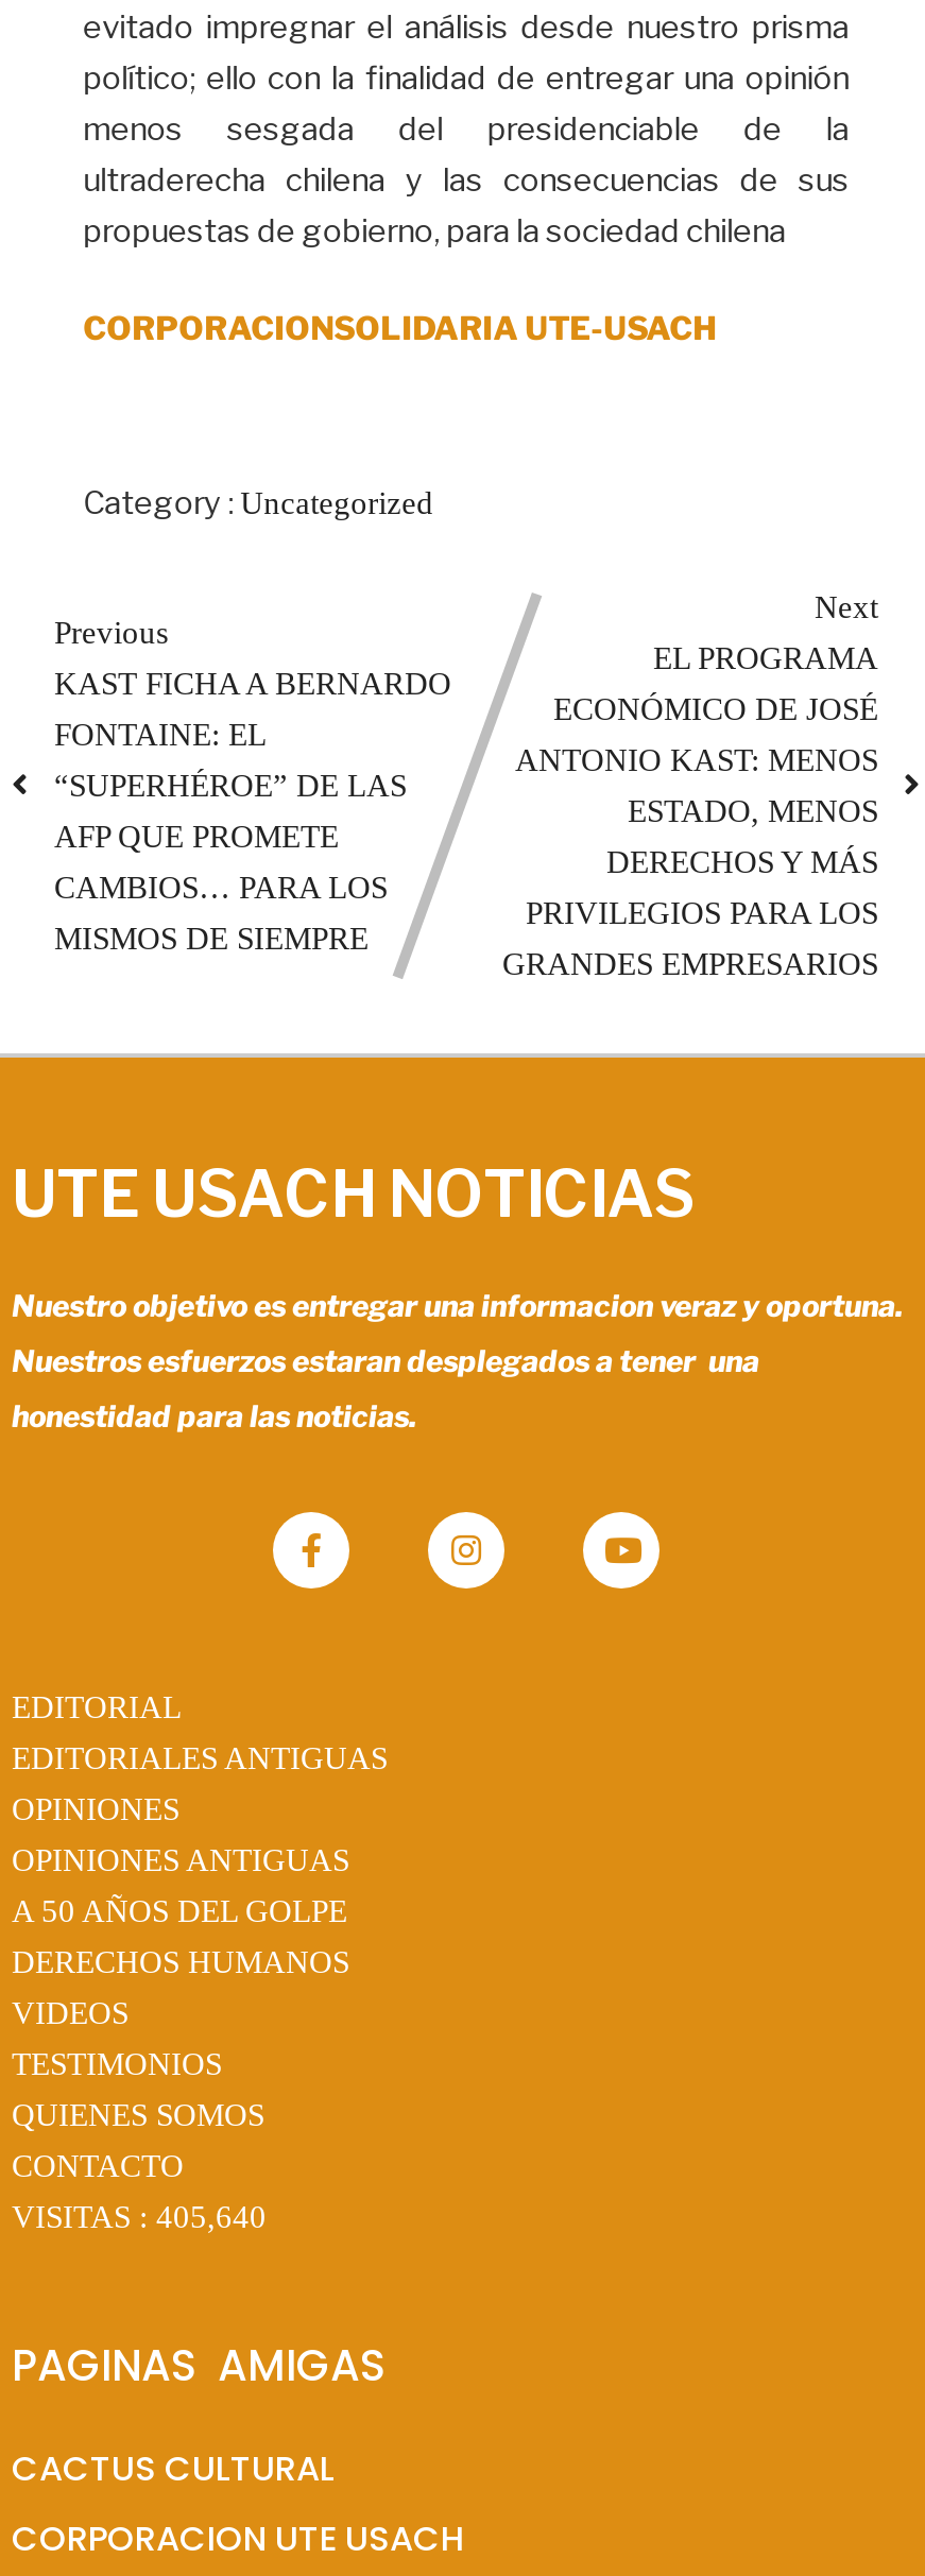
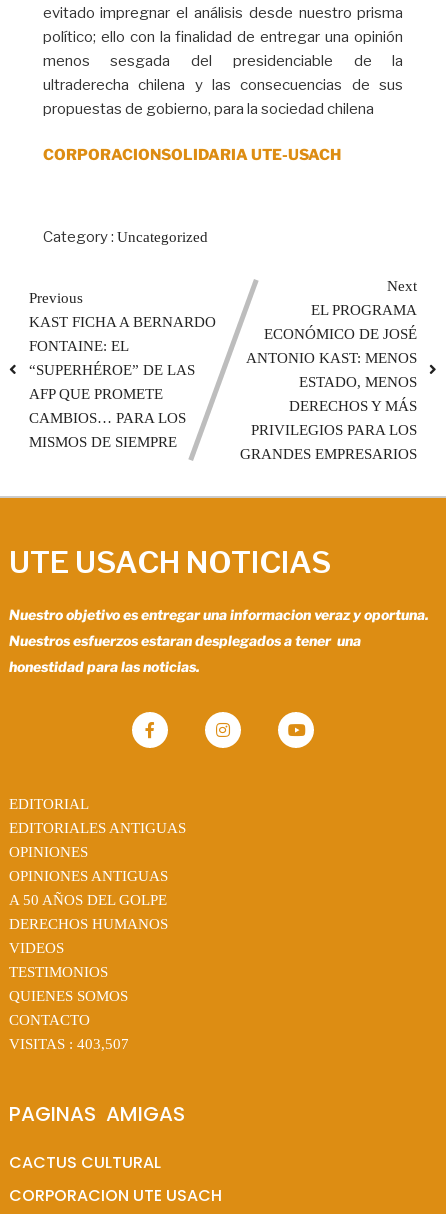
[12,2199,267,2233] VISITAS : 405,640 -> [9,1035,129,1051] VISITAS : 403,507

